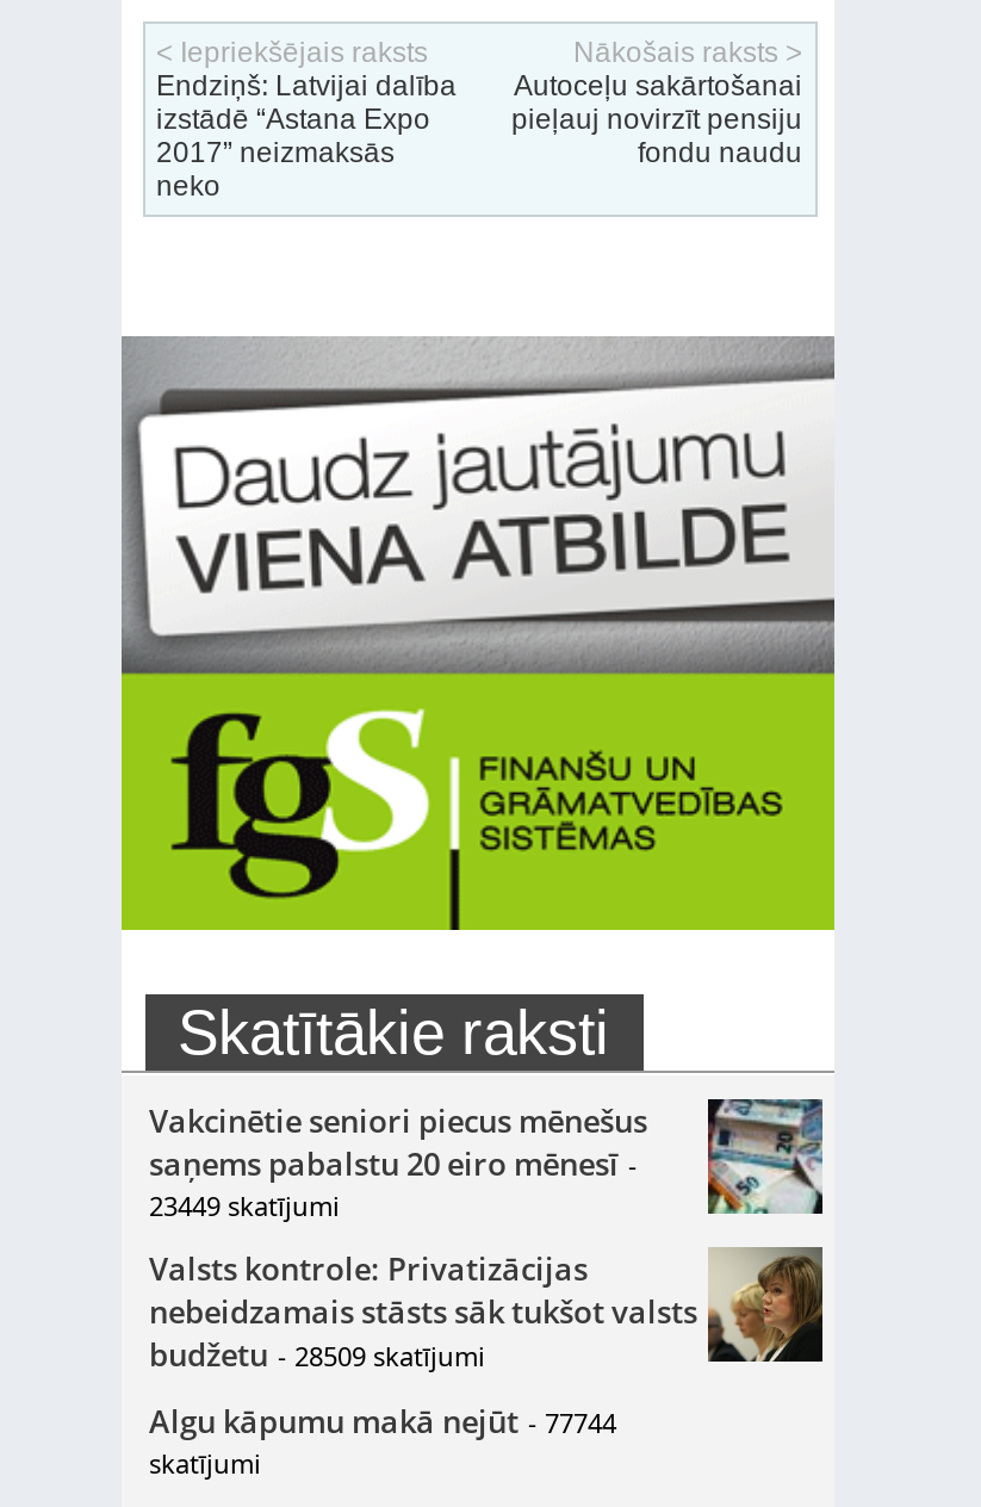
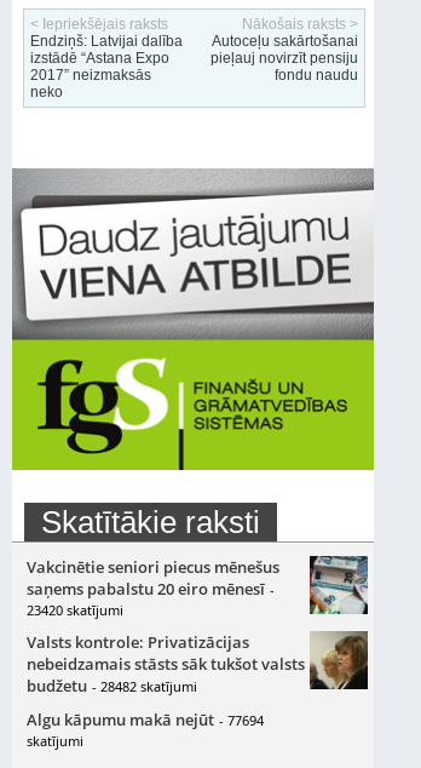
[149,1187,340,1223] 23449 skatījumi -> [26,601,123,619] 23420 skatījumi
[149,1333,485,1376] budžetu - 28509 skatījumi -> [26,675,197,697] budžetu - 28482 skatījumi
[149,1400,616,1443] Algu kāpumu makā nejūt - 77744 -> [26,709,263,730] Algu kāpumu makā nejūt - 77694

